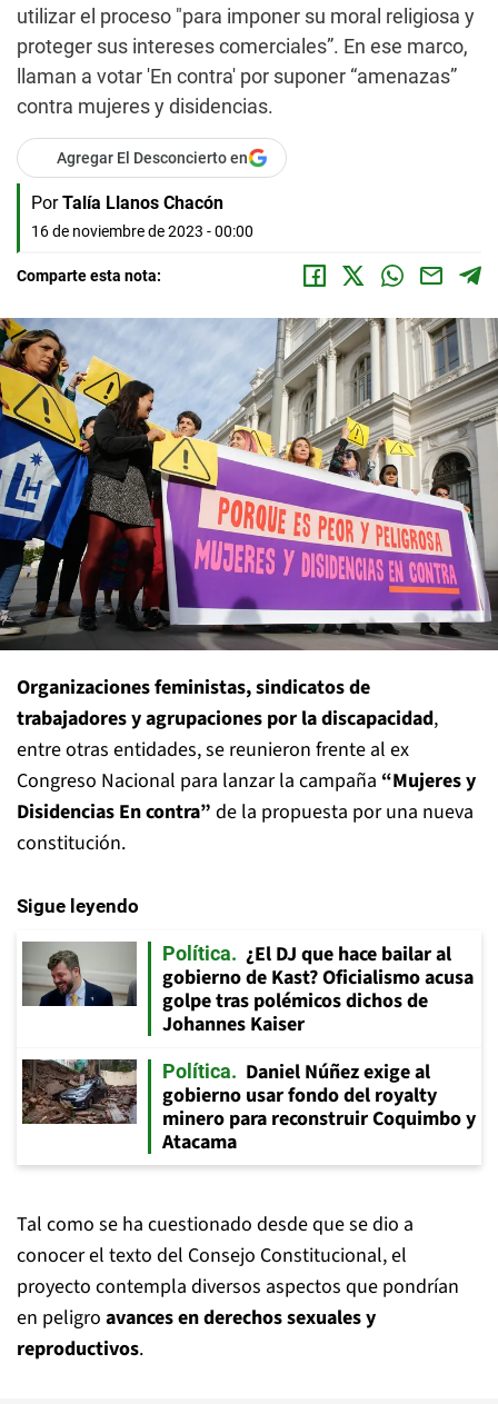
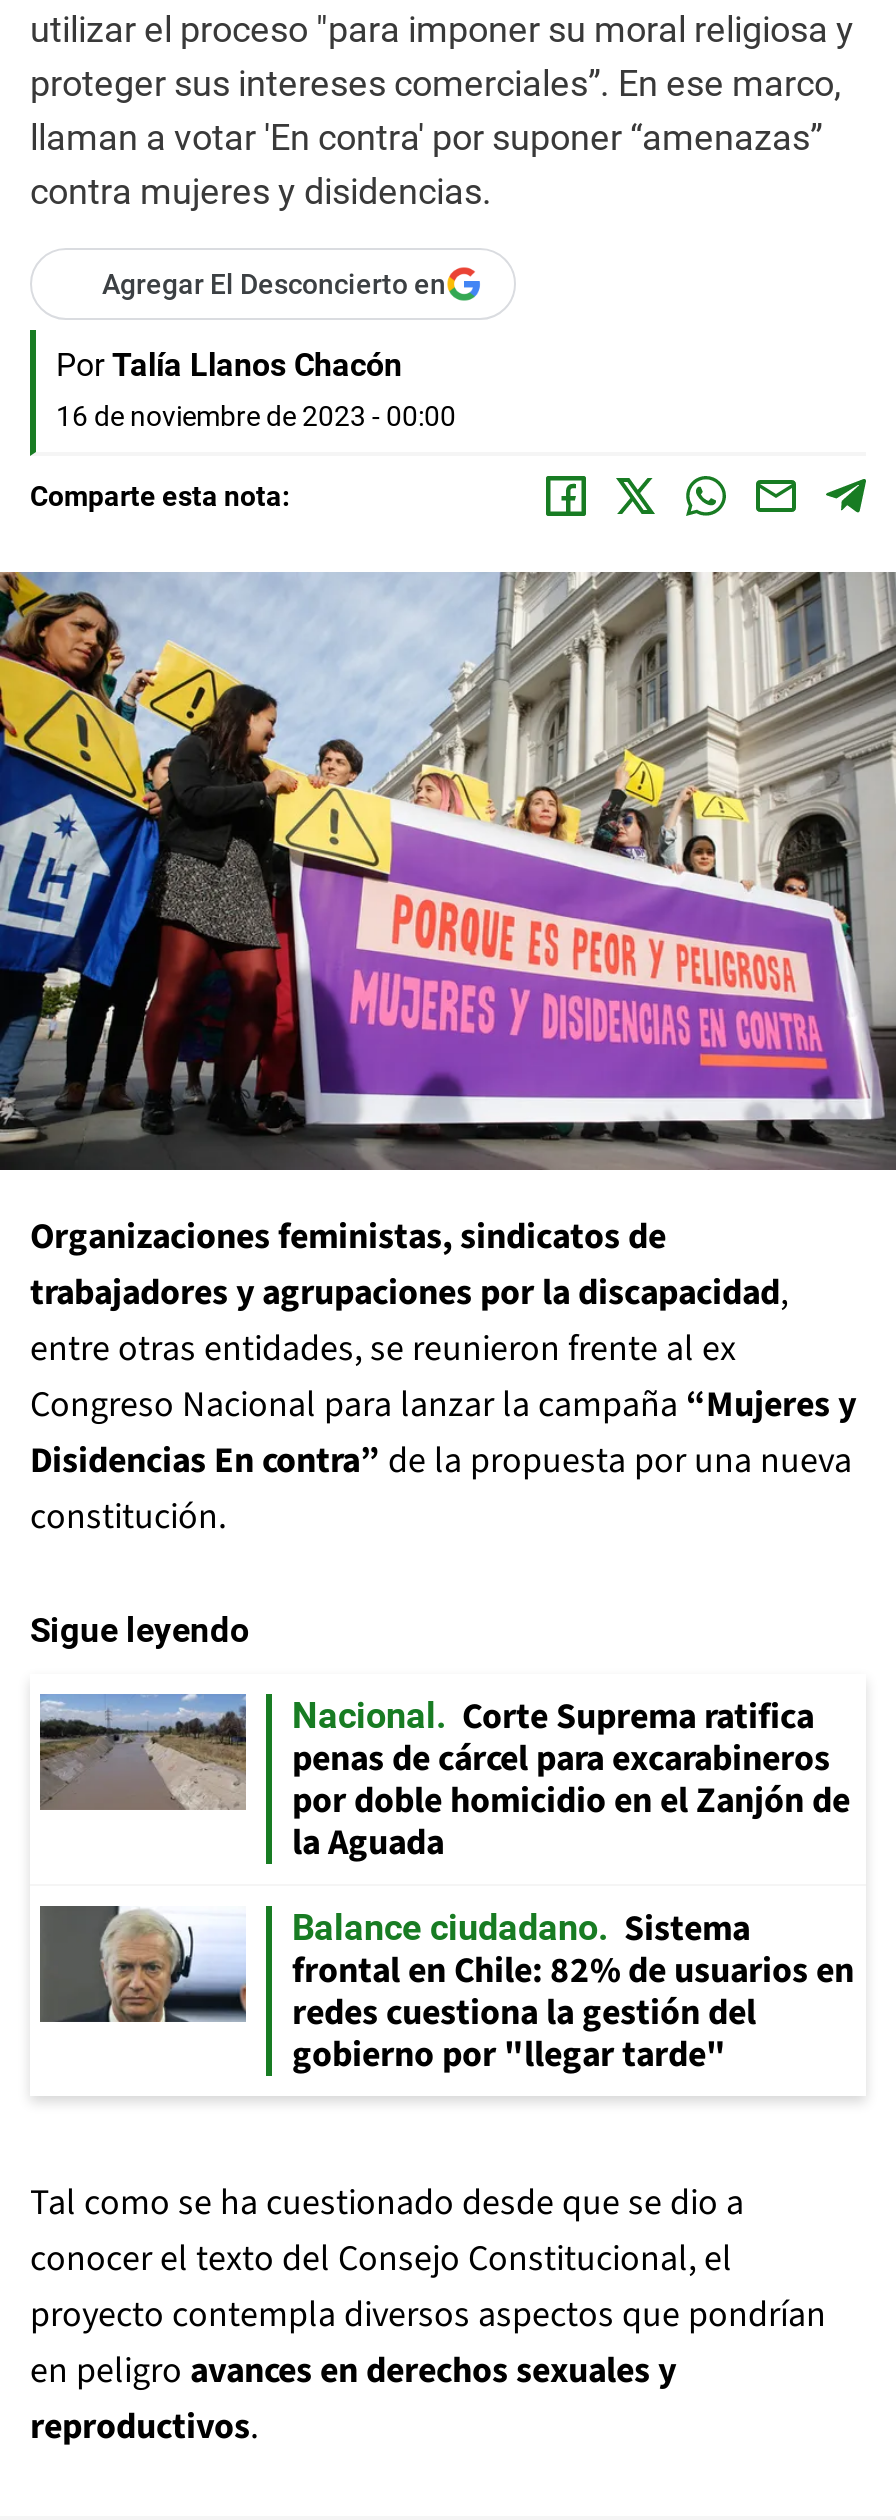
[22,940,474,1038] [image] | Política | ¿El DJ que hace bailar al | gobierno de Kast? Oficialismo acusa | golpe tras polémicos dichos de | Johannes Kaiser -> [40,1692,850,1868] [image] | Nacional | Corte Suprema ratifica | penas de cárcel para excarabineros | por doble homicidio en el Zanjón de | la Aguada
[23,1058,476,1156] [image] | Política | Daniel Núñez exige al | gobierno usar fondo del royalty | minero para reconstruir Coquimbo y | Atacama -> [40,1904,854,2080] [image] | Balance ciudadano | Sistema | frontal en Chile: 82% de usuarios en | redes cuestiona la gestión del | gobierno por "llegar tarde"

